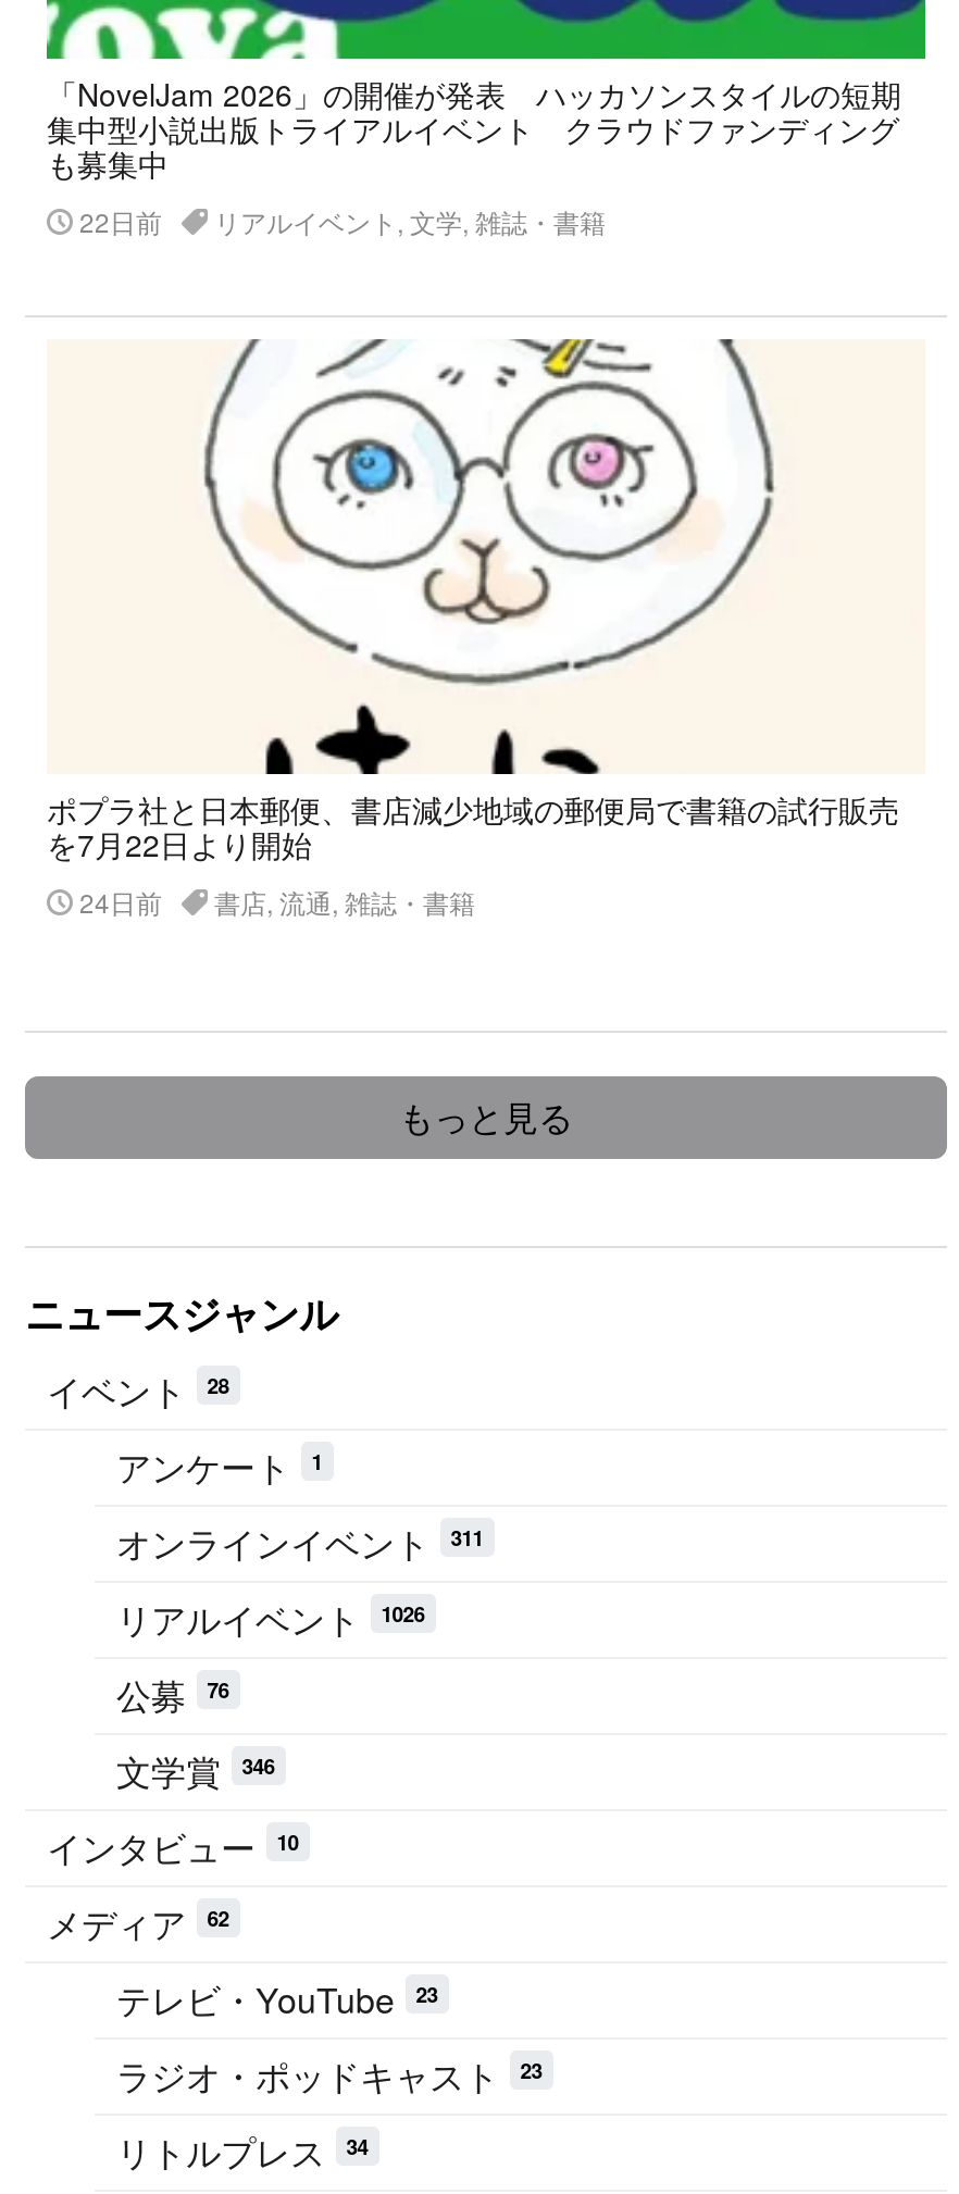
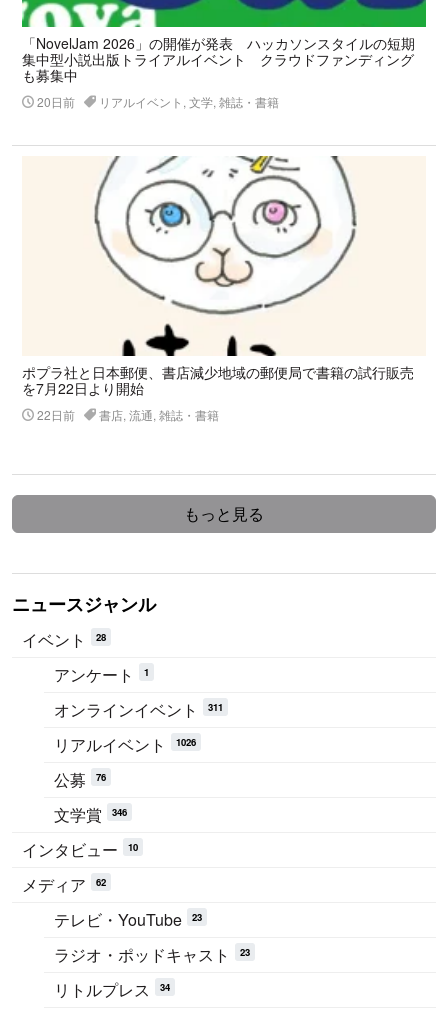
[73,202,606,239] 22日前 リアルイベント, 文学, 雑誌・書籍 -> [34,93,279,110] 20日前 リアルイベント, 文学, 雑誌・書籍
[73,883,475,920] 24日前 書店, 流通, 雑誌・書籍 -> [34,406,219,423] 22日前 書店, 流通, 雑誌・書籍

